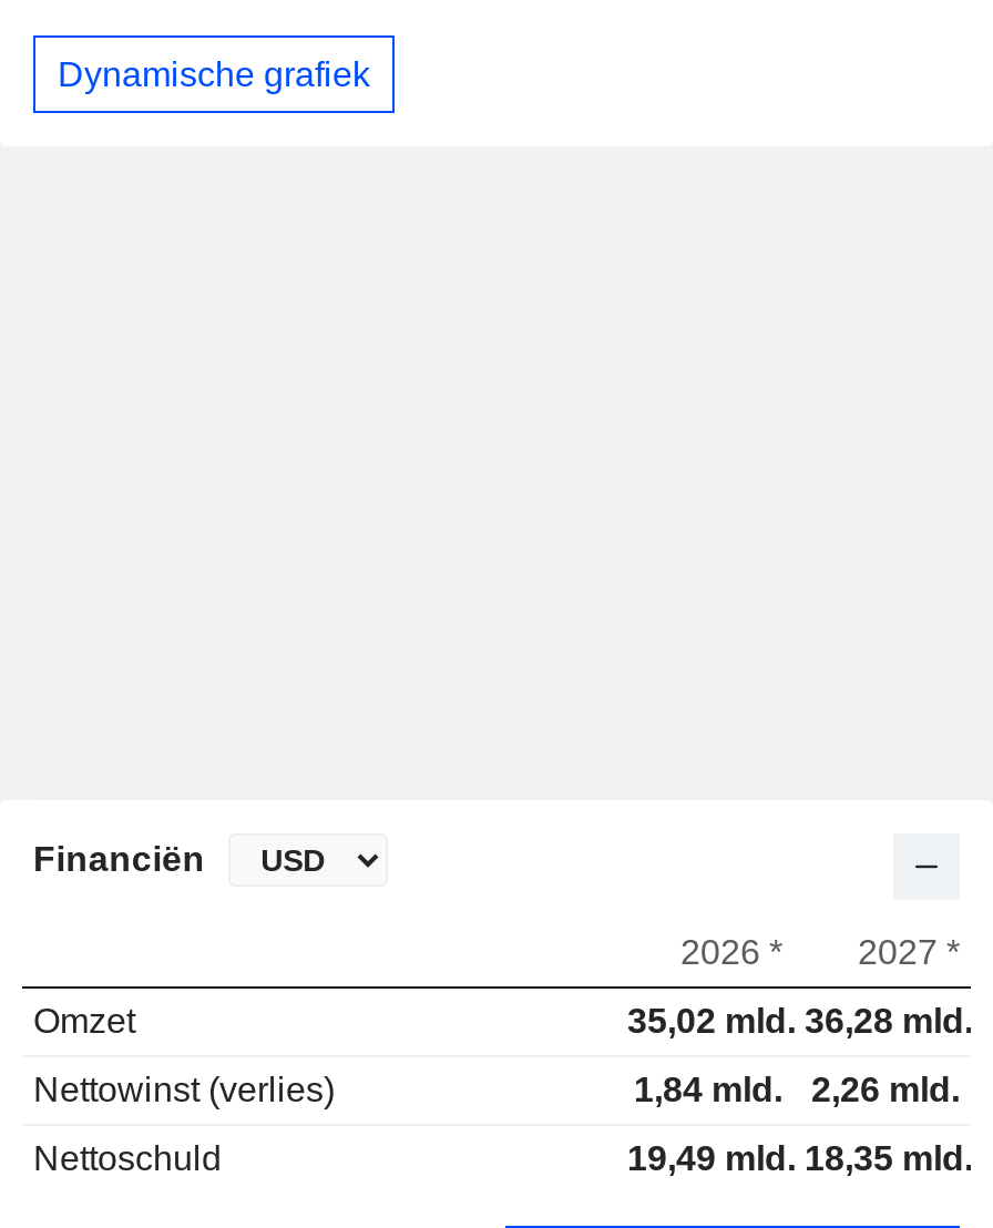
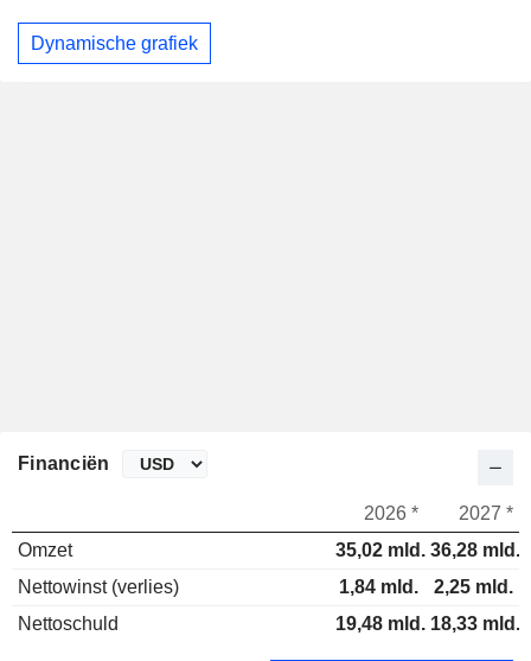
[634,1072,960,1109] 1,84 mld. 2,26 mld. -> [339,577,513,597] 1,84 mld. 2,25 mld.
[627,1140,973,1178] 19,49 mld. 18,35 mld. -> [335,614,520,634] 19,48 mld. 18,33 mld.

